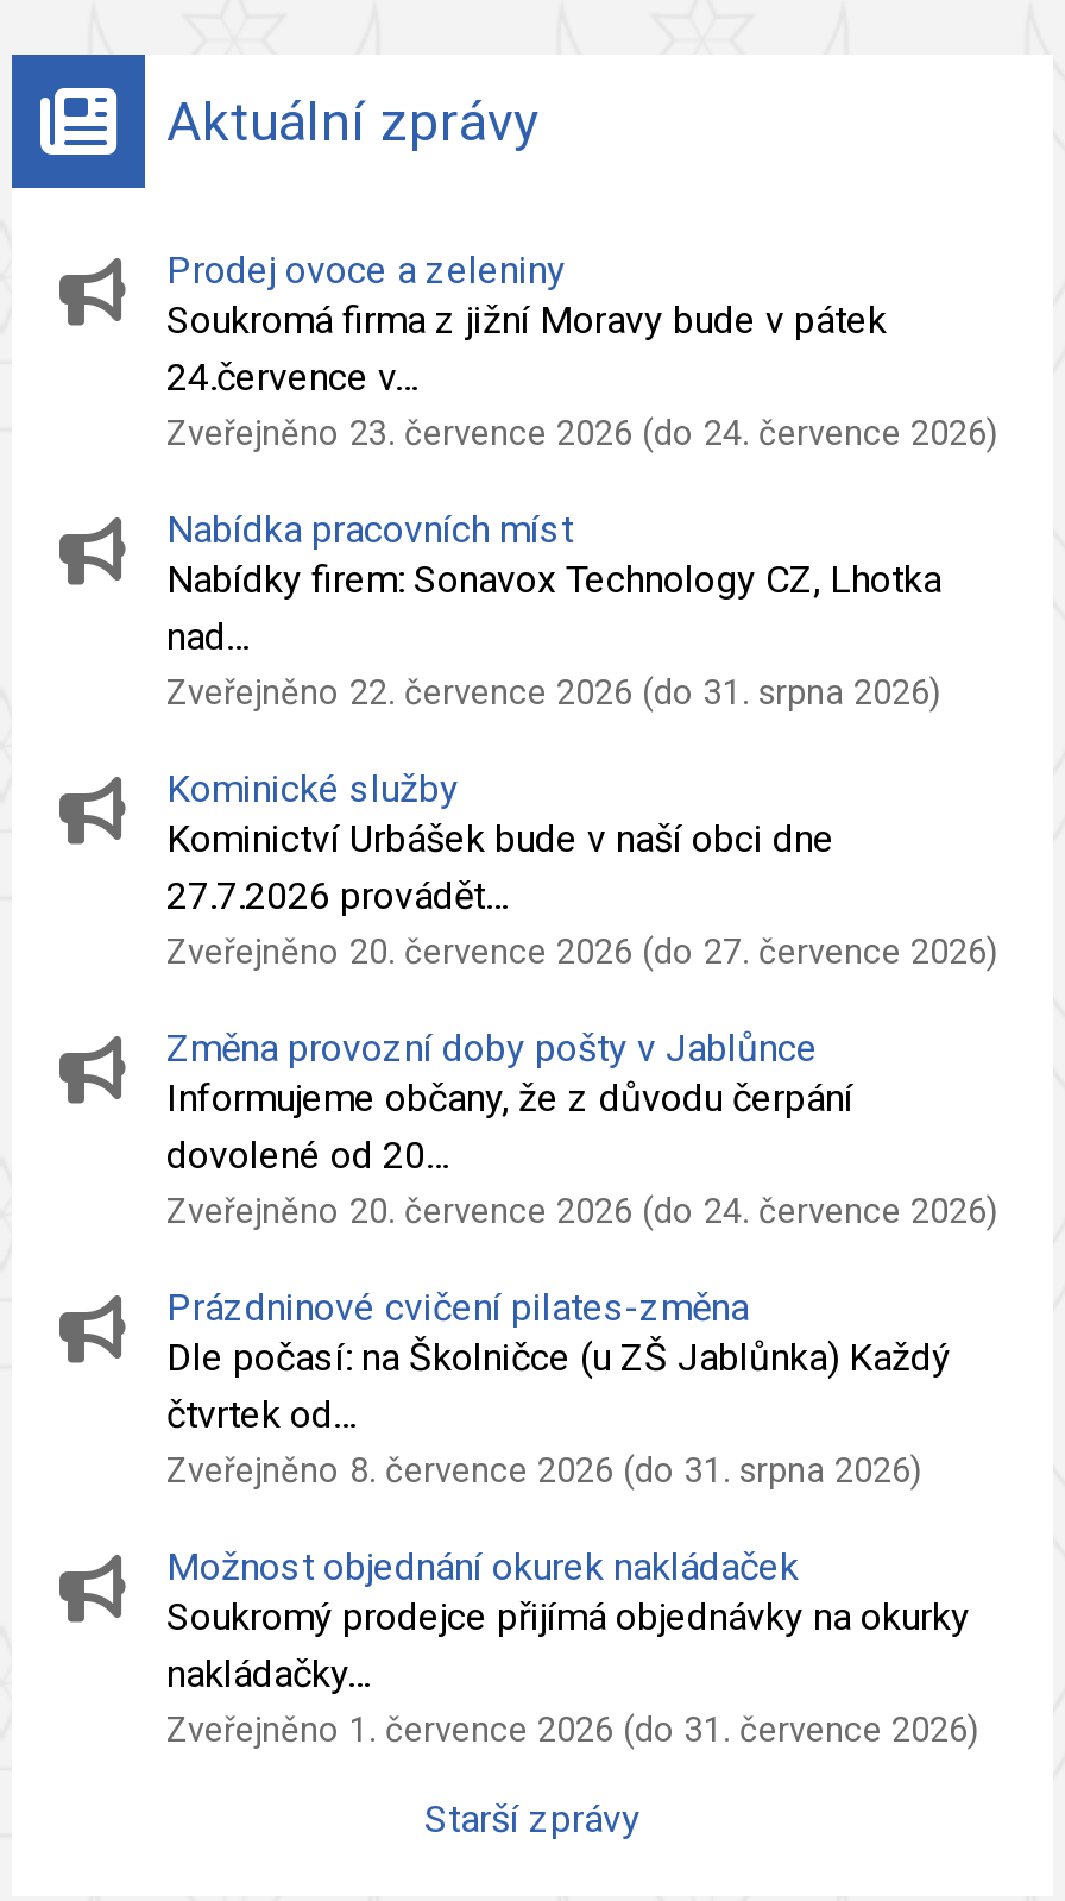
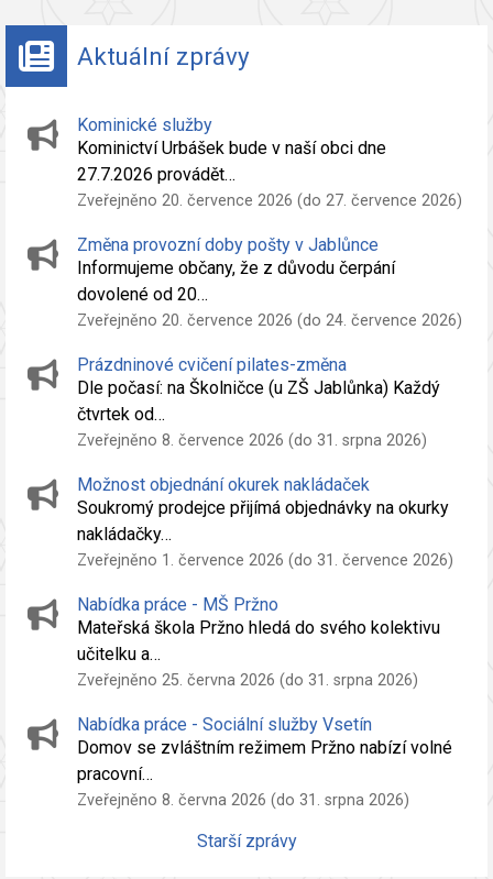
[166,247,998,714] Prodej ovoce a zeleniny | Soukromá firma z jižní Moravy bude v pátek | 24.července v… | Zveřejněno 23. července 2026 (do 24. července 2026) | Nabídka pracovních míst | Nabídky firem: Sonavox Technology CZ, Lhotka | nad… | Zveřejněno 22. července 2026 (do 31. srpna 2026) -> none
moved [166,766,998,1751] -> [77,114,462,570]: Kominické služby | Kominictví Urbášek bude v naší obci dne | 27.7.2026 provádět… | ... | nakládačky… | Zveřejněno 1. července 2026 (do 31. července 2026)
none -> [77,594,452,810] Nabídka práce - MŠ Pržno | Mateřská škola Pržno hledá do svého kolektivu | učitelku a… | Zveřejněno 25. června 2026 (do 31. srpna 2026) | Nabídka práce - Sociální služby Vsetín | Domov se zvláštním režimem Pržno nabízí volné | pracovní… | Zveřejněno 8. června 2026 (do 31. srpna 2026)

